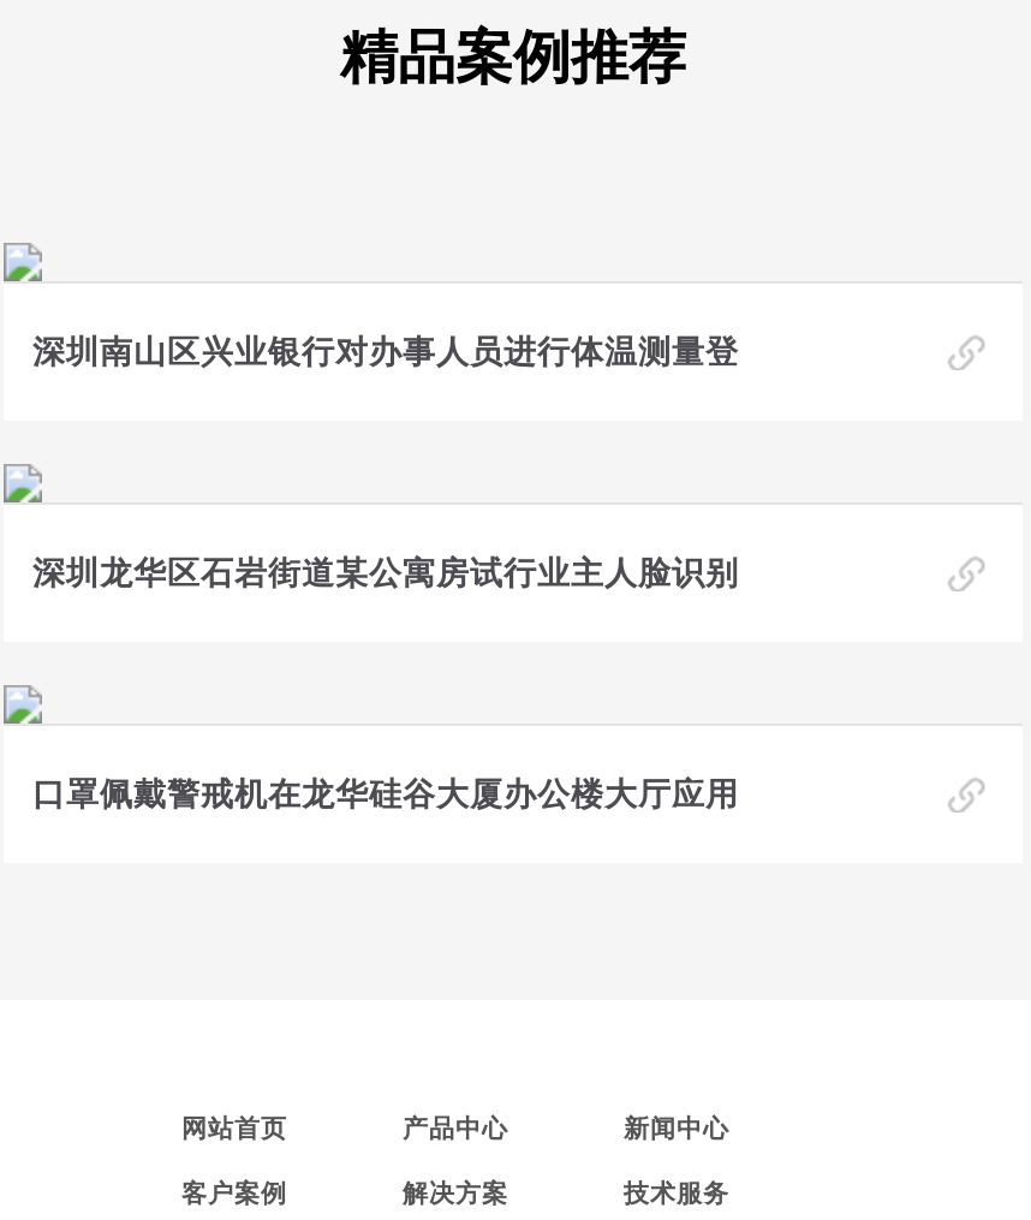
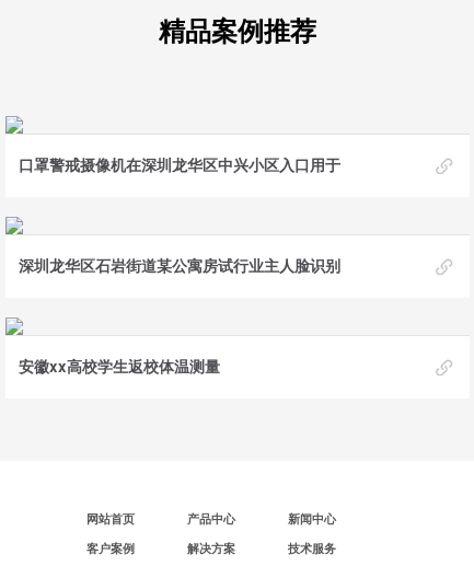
[32,326,739,372] 深圳南山区兴业银行对办事人员进行体温测量登 -> [19,154,340,175] 口罩警戒摄像机在深圳龙华区中兴小区入口用于
[32,769,739,814] 口罩佩戴警戒机在龙华硅谷大厦办公楼大厅应用 -> [19,355,220,376] 安徽xx高校学生返校体温测量

